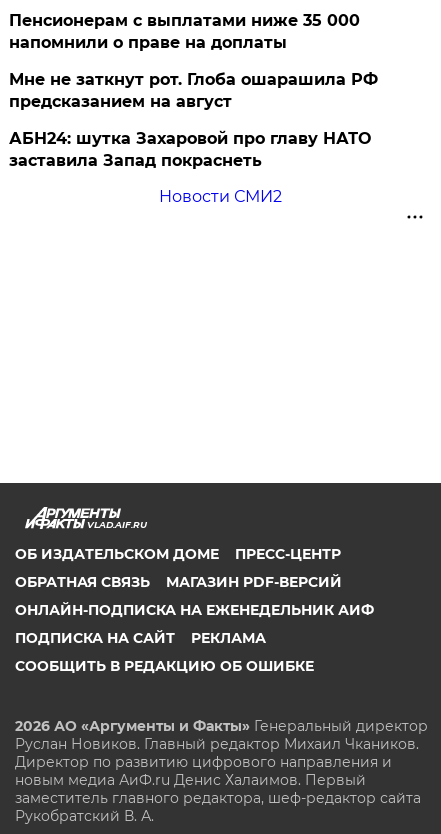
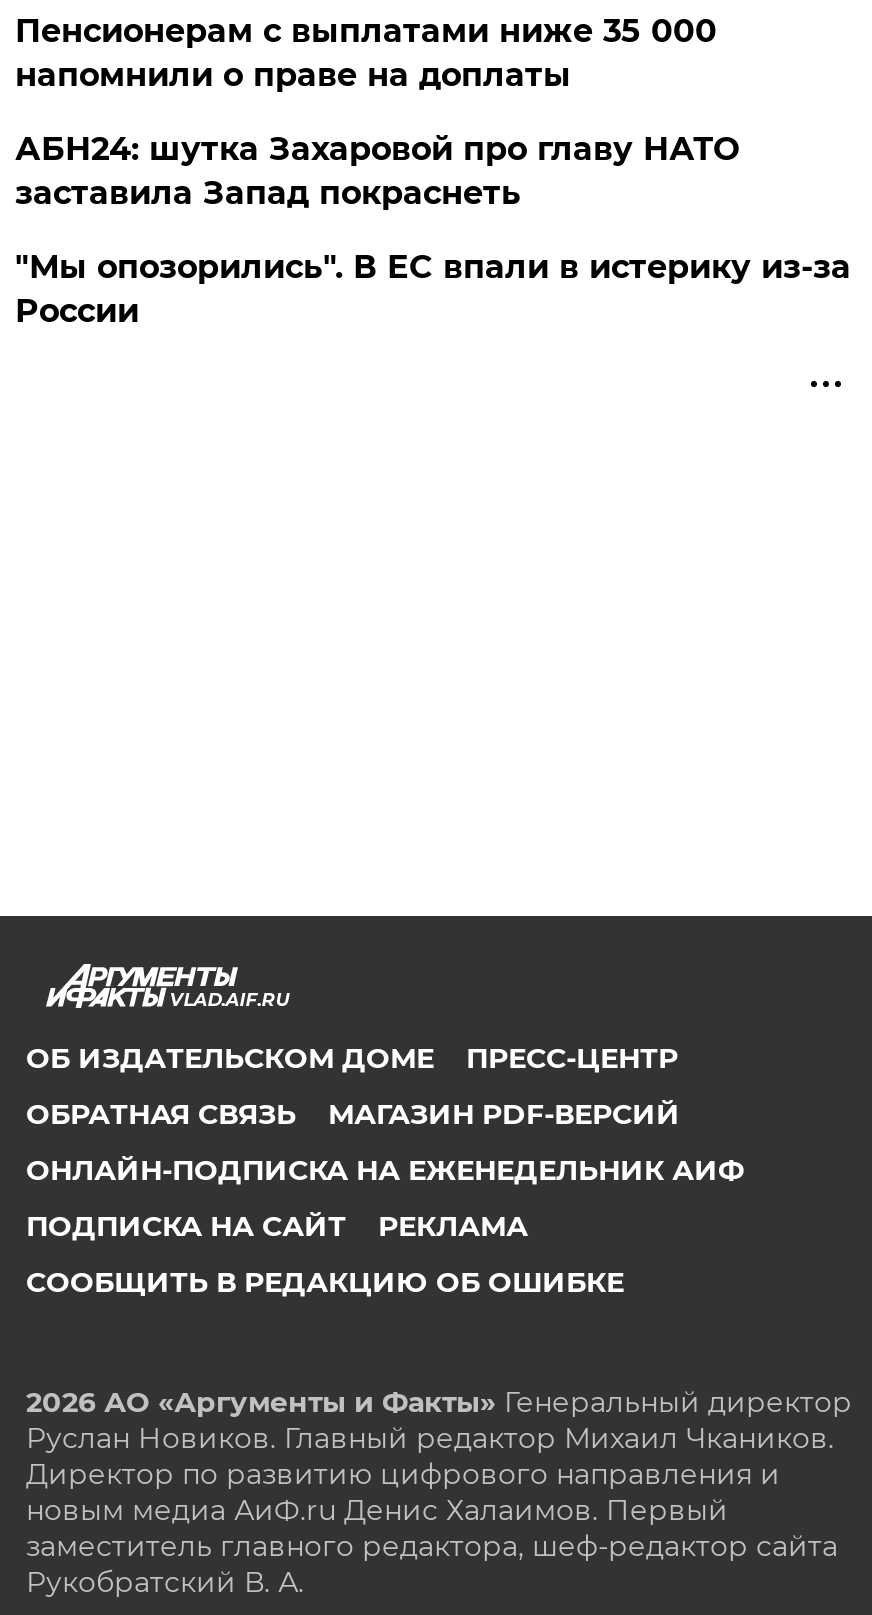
[9,70,378,111] Мне не заткнут рот. Глоба ошарашила РФ | предсказанием на август -> none
moved [9,129,371,170] -> [15,130,739,212]: АБН24: шутка Захаровой про главу НАТО | заставила Запад покраснеть
[159,187,282,206] Новости СМИ2 -> [15,248,851,330] "Мы опозорились". В ЕС впали в истерику из-за | России

